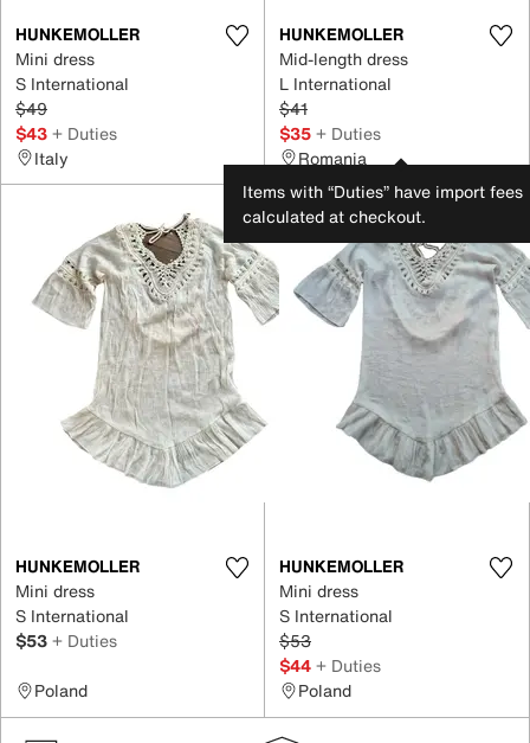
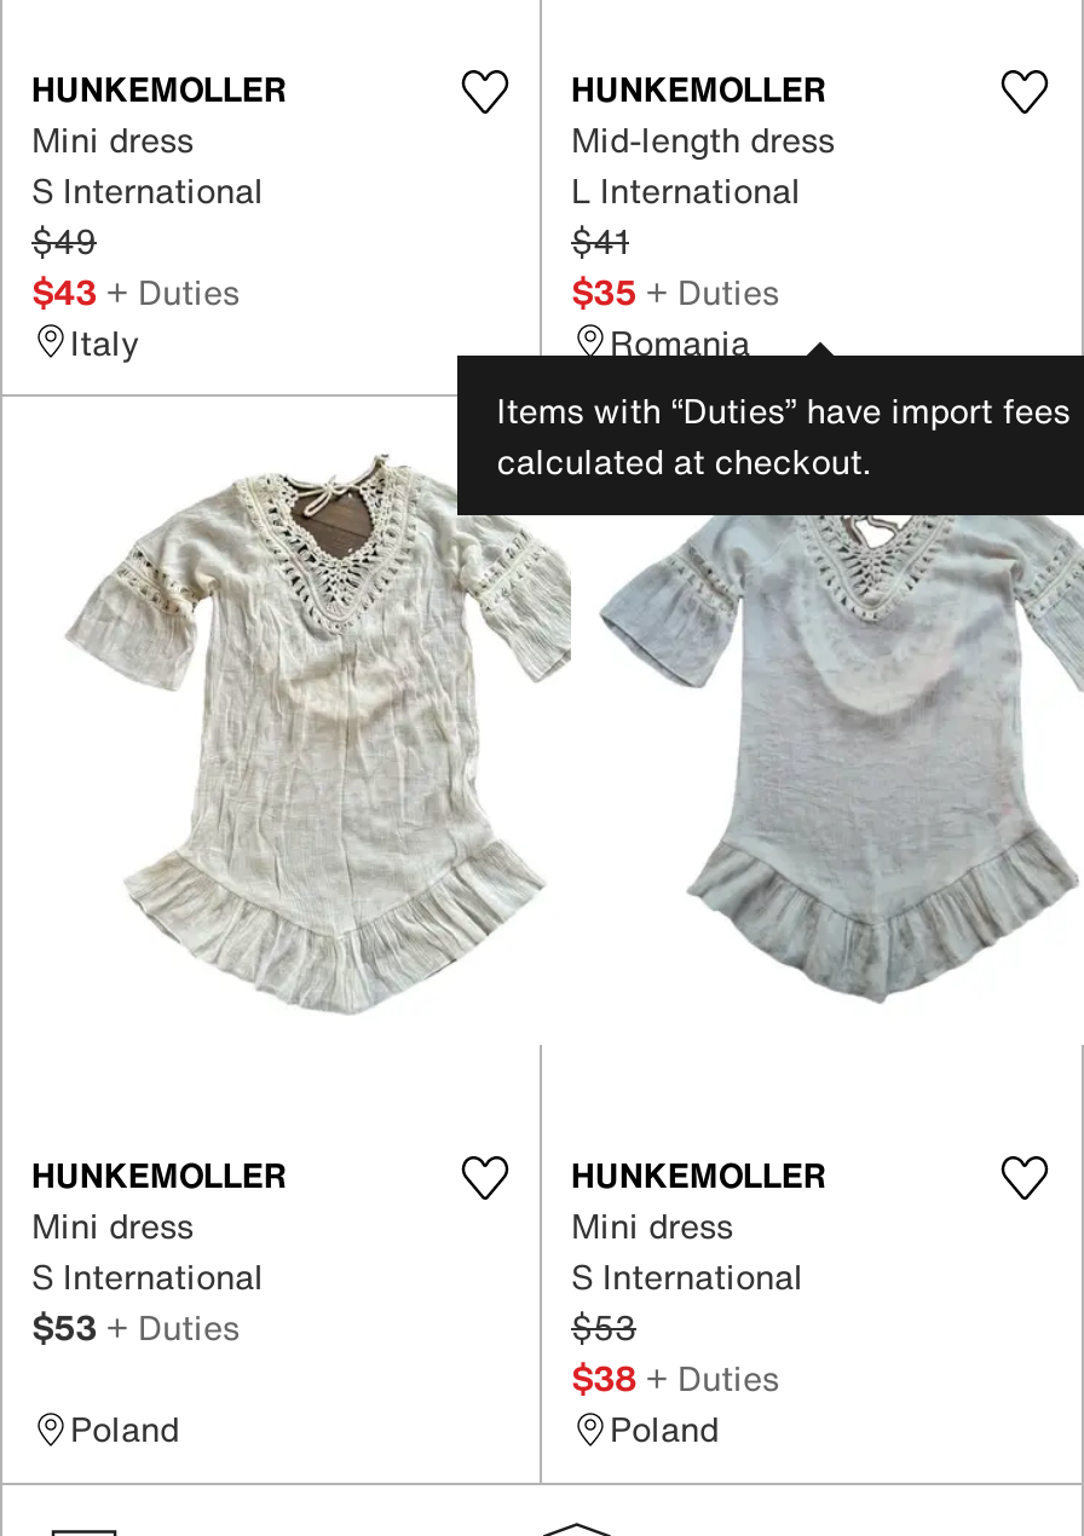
[279,653,381,678] $44 + Duties -> [571,1352,779,1403] $38 + Duties

